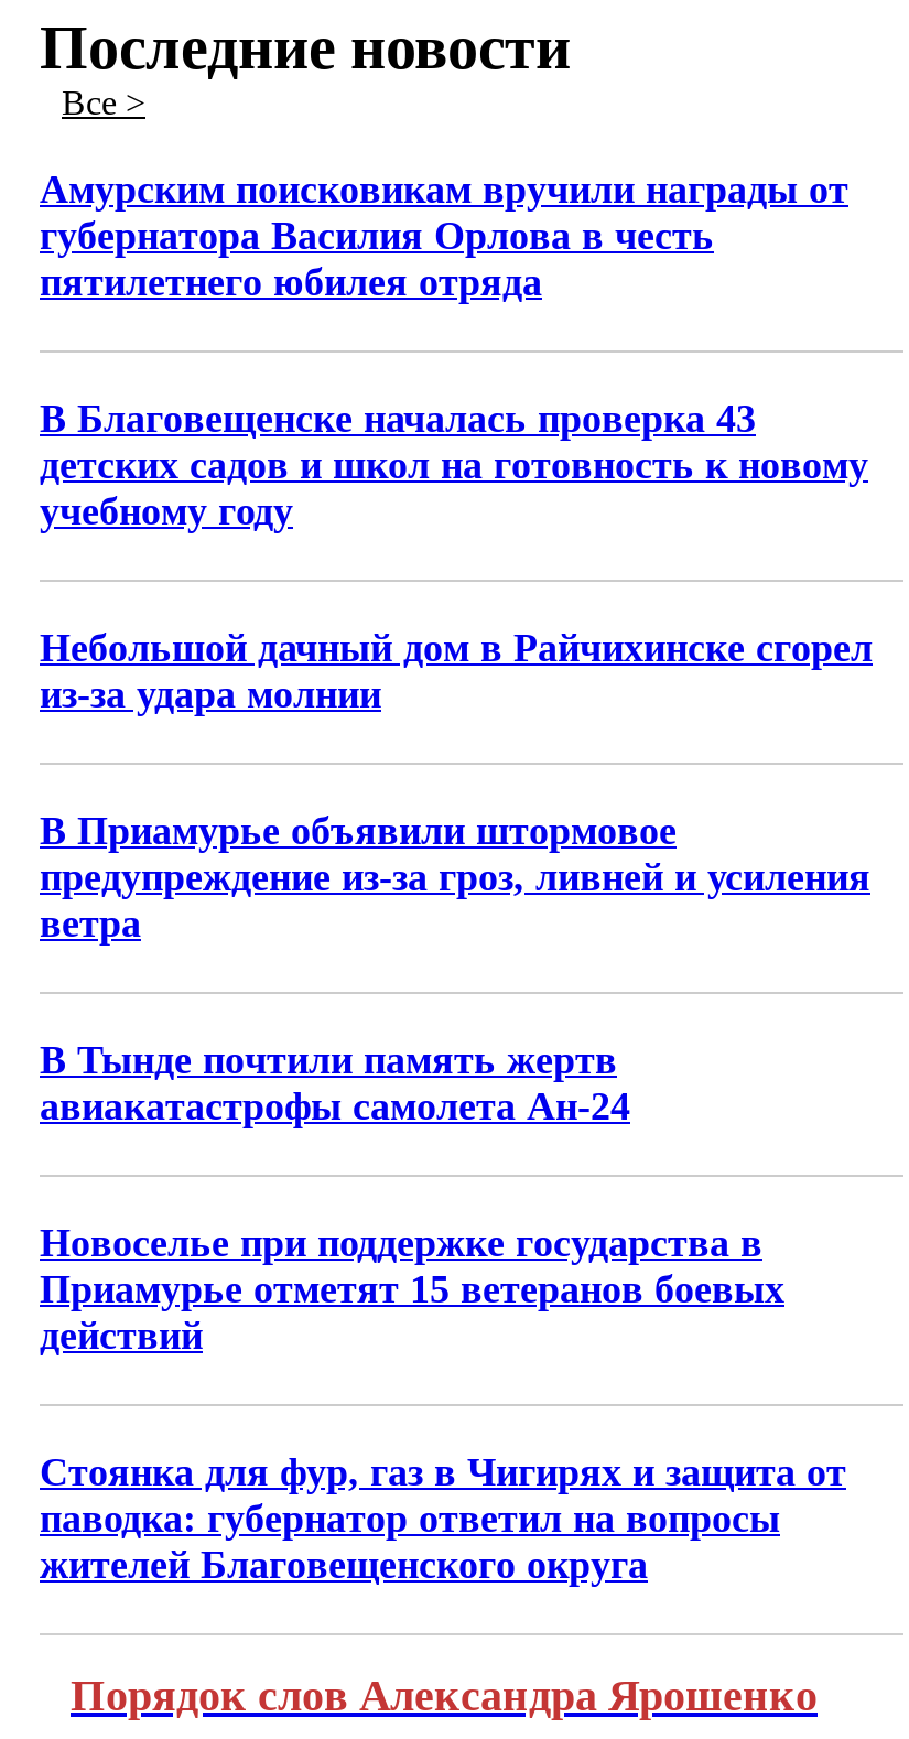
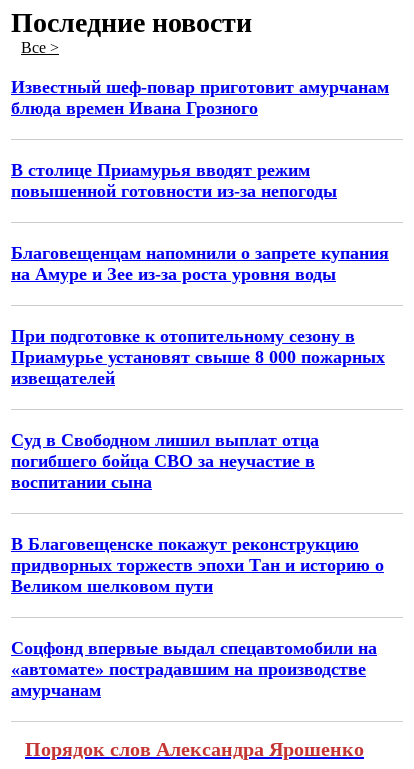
[40,168,848,305] Амурским поисковикам вручили награды от | губернатора Василия Орлова в честь | пятилетнего юбилея отряда -> [11,77,389,118] Известный шеф-повар приготовит амурчанам | блюда времен Ивана Грозного
[40,397,868,534] В Благовещенске началась проверка 43 | детских садов и школ на готовность к новому | учебному году -> [11,160,337,201] В столице Приамурья вводят режим | повышенной готовности из-за непогоды
[40,627,873,717] Небольшой дачный дом в Райчихинске сгорел | из-за удара молнии -> [11,243,389,284] Благовещенцам напомнили о запрете купания | на Амуре и Зее из-за роста уровня воды
[40,810,870,946] В Приамурье объявили штормовое | предупреждение из-за гроз, ливней и усиления | ветра -> [11,326,385,388] При подготовке к отопительному сезону в | Приамурье установят свыше 8 000 пожарных | извещателей
[40,1039,630,1129] В Тынде почтили память жертв | авиакатастрофы самолета Ан-24 -> [11,430,319,492] Суд в Свободном лишил выплат отца | погибшего бойца СВО за неучастие в | воспитании сына
[40,1222,784,1358] Новоселье при поддержке государства в | Приамурье отметят 15 ветеранов боевых | действий -> [11,534,384,596] В Благовещенске покажут реконструкцию | придворных торжеств эпохи Тан и историю о | Великом шелковом пути
[40,1451,846,1588] Стоянка для фур, газ в Чигирях и защита от | паводка: губернатор ответил на вопросы | жителей Благовещенского округа -> [11,638,377,700] Соцфонд впервые выдал спецавтомобили на | «автомате» пострадавшим на производстве | амурчанам

